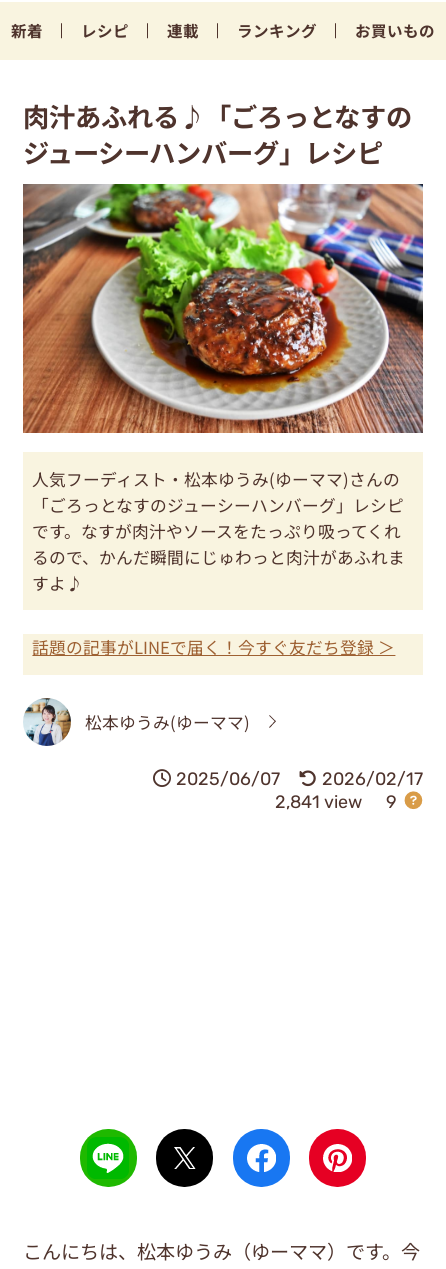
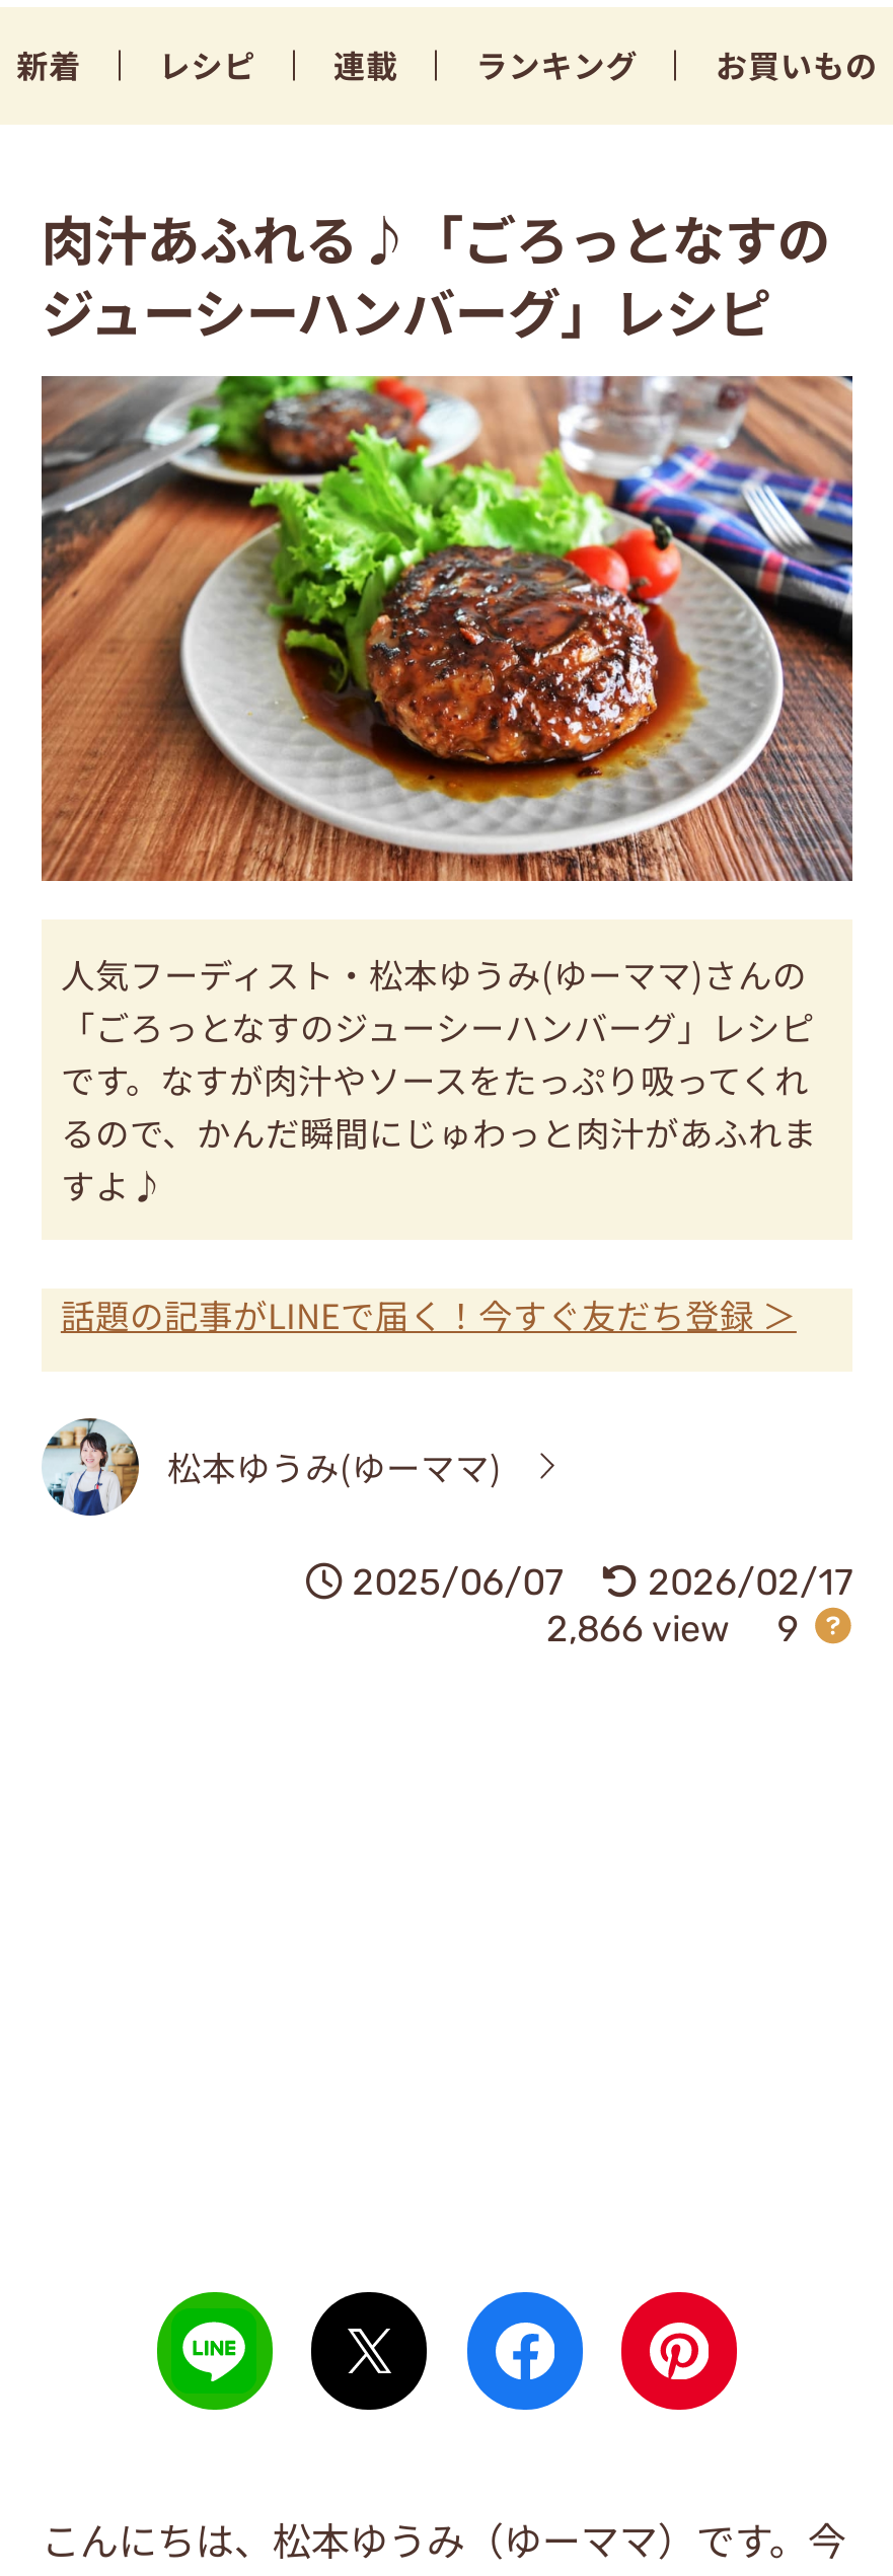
[275,791,397,812] 2,841 view 9 -> [546,1607,799,1649] 2,866 view 9

